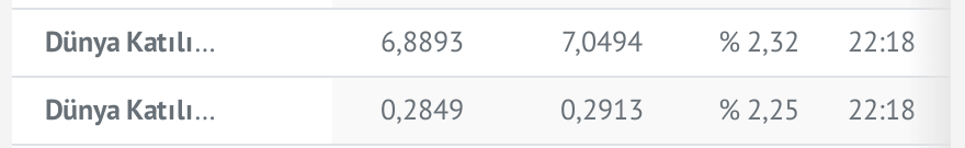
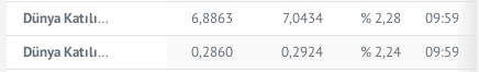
[381,23,464,60] 6,8893 -> [191,9,233,27] 6,8863
[561,23,643,60] 7,0494 -> [282,9,322,27] 7,0434
[718,23,799,60] % 2,32 -> [360,9,401,27] % 2,28
[848,23,916,60] 22:18 -> [425,9,459,27] 09:59
[381,91,464,128] 0,2849 -> [191,43,233,61] 0,2860
[560,91,644,128] 0,2913 -> [281,43,323,61] 0,2924
[718,91,799,128] % 2,25 -> [360,43,401,61] % 2,24
[848,91,916,128] 22:18 -> [425,43,459,61] 09:59

